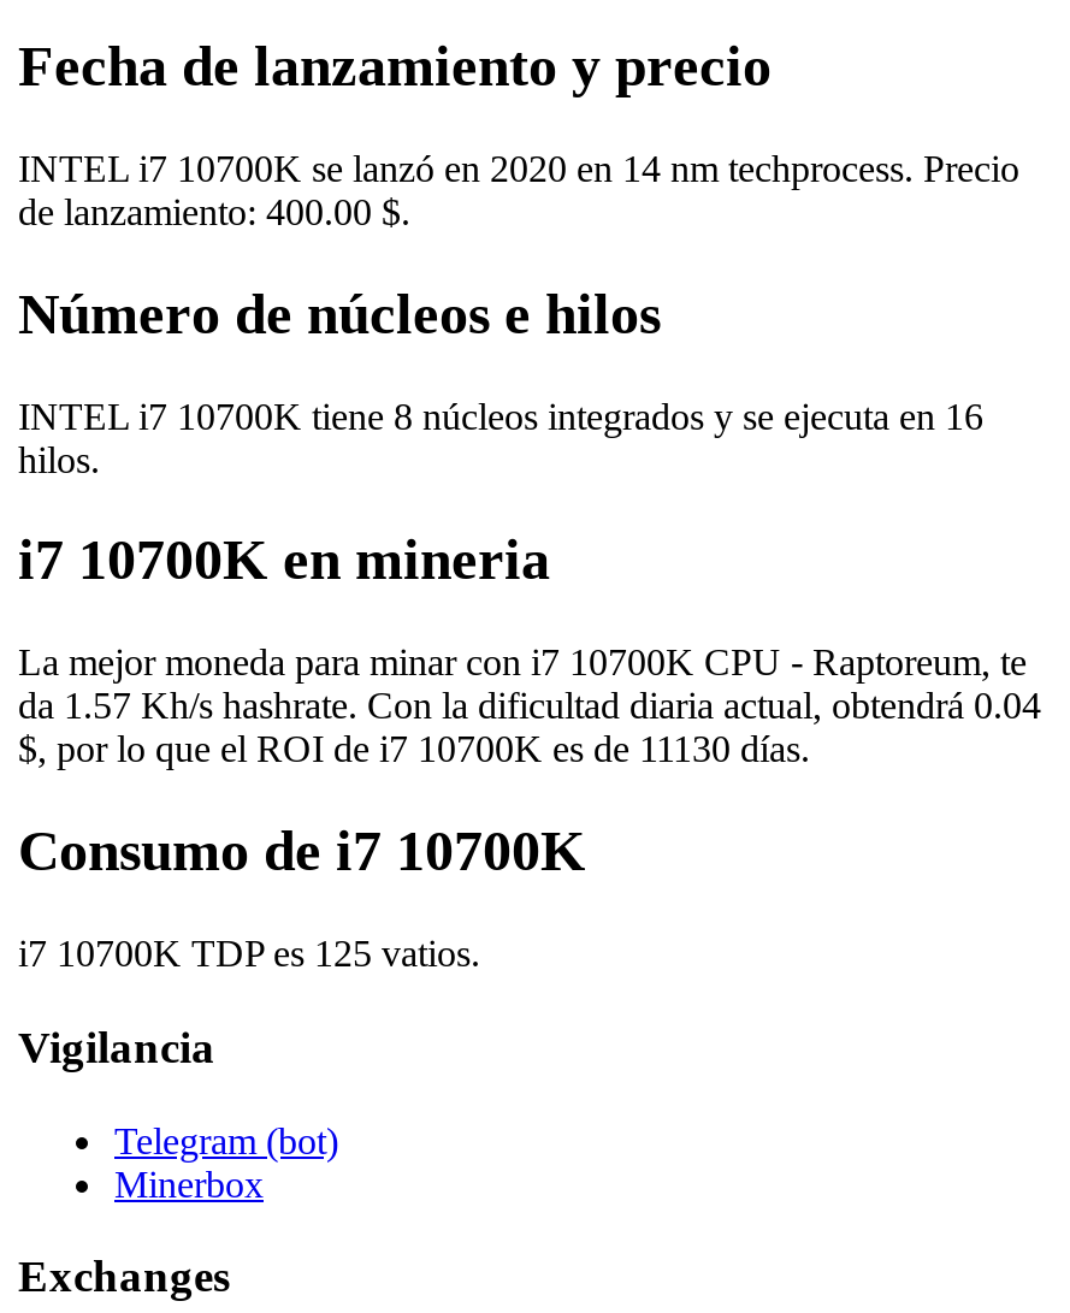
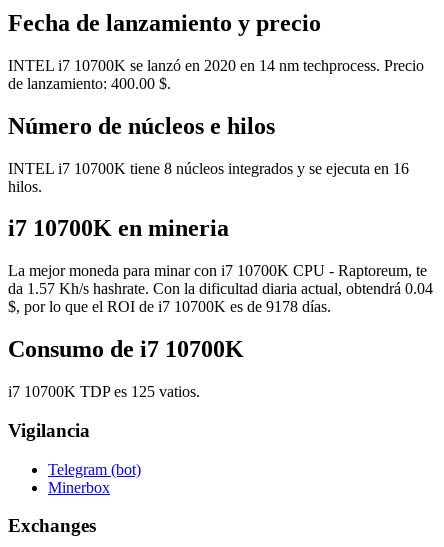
[18,729,810,770] $, por lo que el ROI de i7 10700K es de 11130 días. -> [8,298,331,315] $, por lo que el ROI de i7 10700K es de 9178 días.

